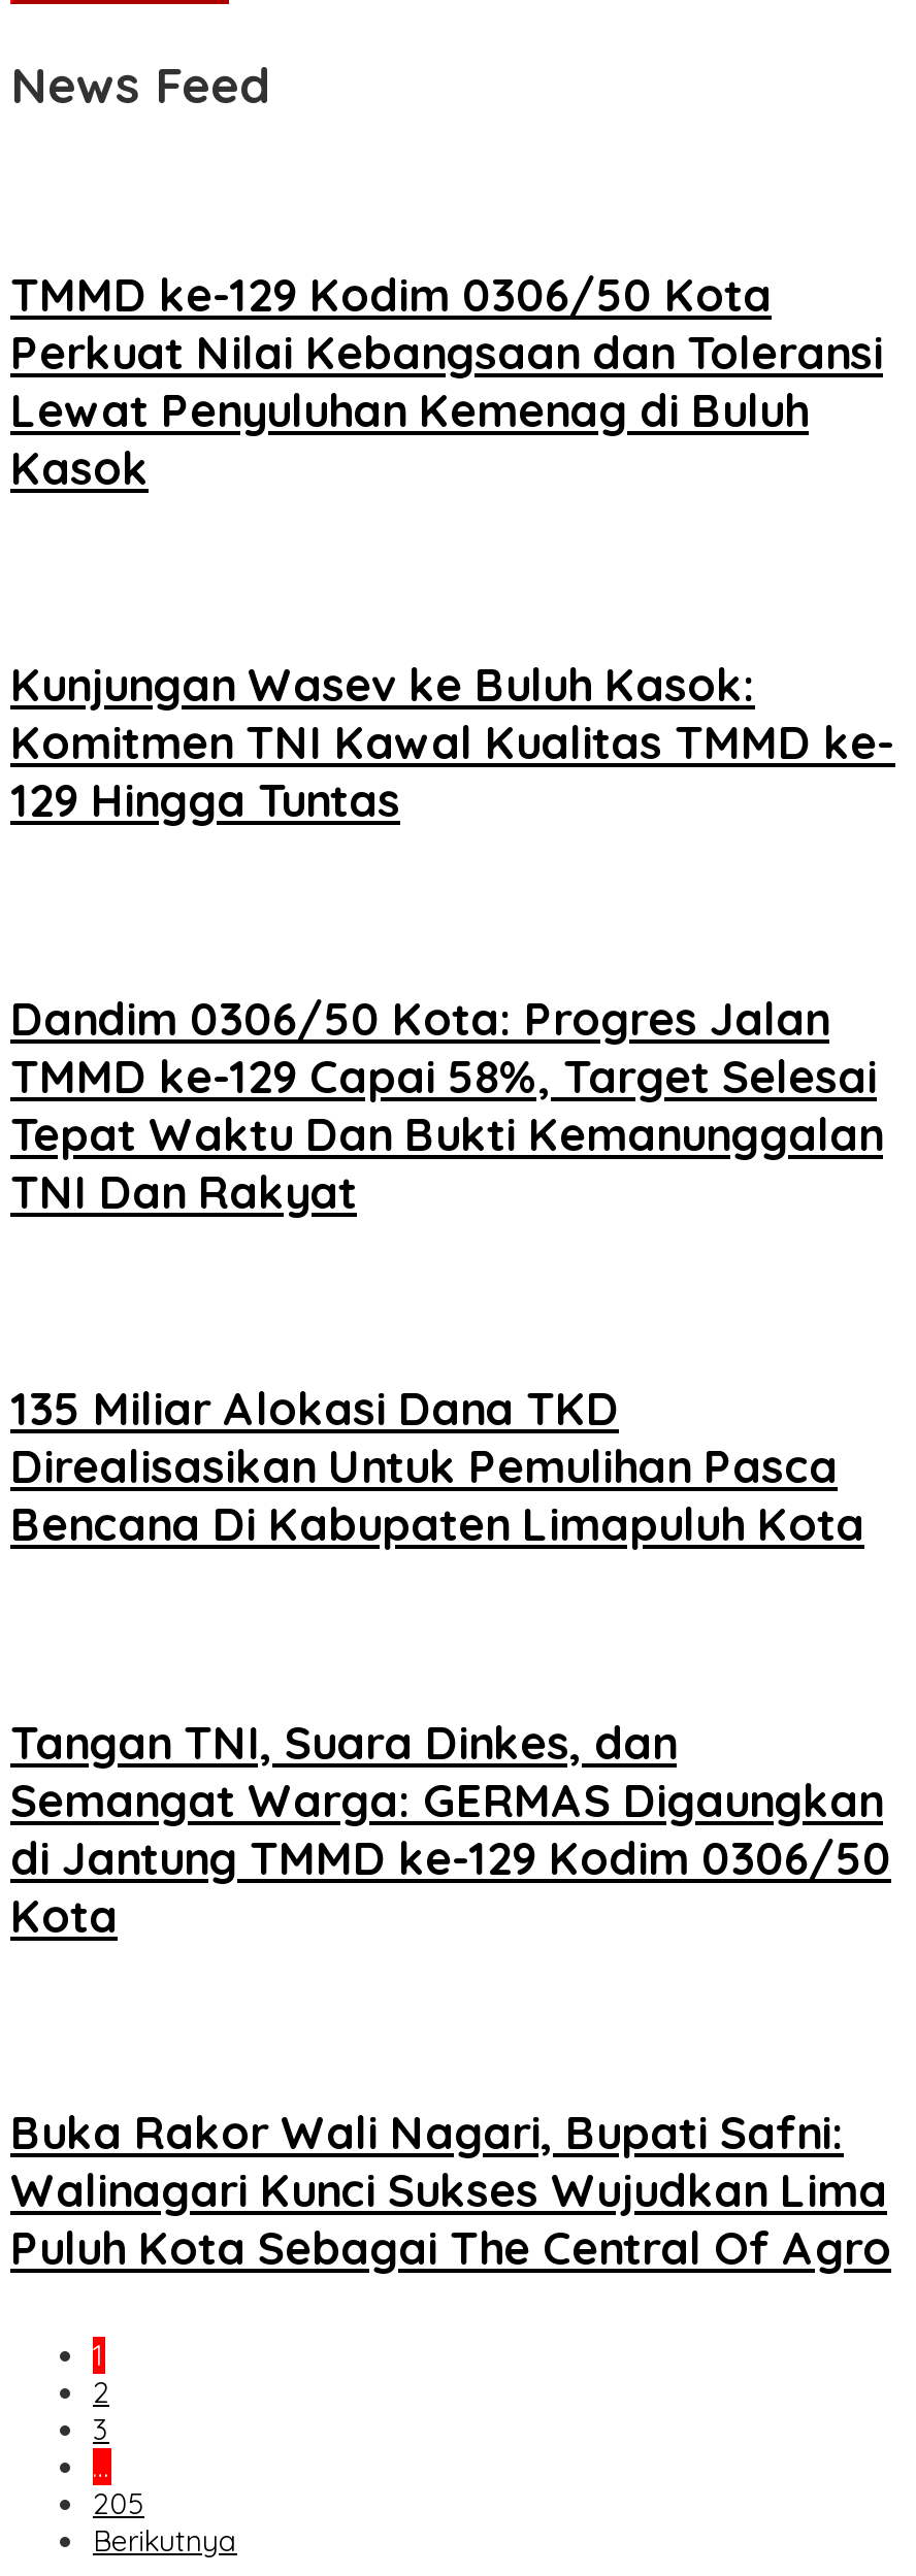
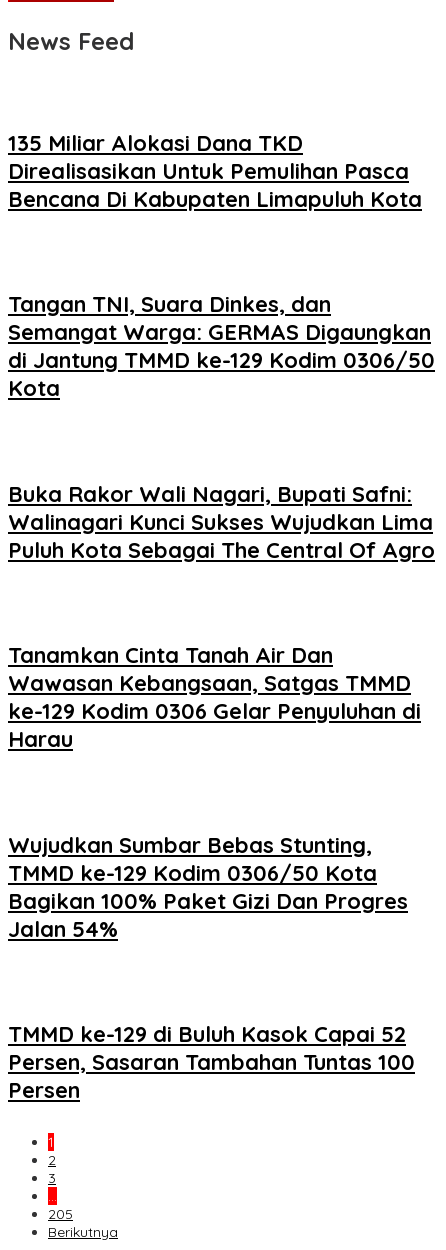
moved [10,265,772,323] -> [8,858,377,886]: TMMD ke-129 Kodim 0306/50 Kota
[10,323,883,496] Perkuat Nilai Kebangsaan dan Toleransi | Lewat Penyuluhan Kemenag di Buluh | Kasok -> none
[10,656,895,829] Kunjungan Wasev ke Buluh Kasok: | Komitmen TNI Kawal Kualitas TMMD ke- | 129 Hingga Tuntas -> none
[10,989,883,1220] Dandim 0306/50 Kota: Progres Jalan | TMMD ke-129 Capai 58%, Target Selesai | Tepat Waktu Dan Bukti Kemanunggalan | TNI Dan Rakyat -> none
moved [10,1380,891,2277] -> [8,128,435,563]: 135 Miliar Alokasi Dana TKD | Direalisasikan Untuk Pemulihan Pasca | Bencana Di Kabupaten Limapuluh Kota | ... | Walinagari Kunci Sukses Wujudkan Lima | Puluh Kota Sebagai The Central Of Agro
none -> [8,641,421,753] Tanamkan Cinta Tanah Air Dan | Wawasan Kebangsaan, Satgas TMMD | ke-129 Kodim 0306 Gelar Penyuluhan di | Harau
none -> [8,830,408,942] Wujudkan Sumbar Bebas Stunting, | Bagikan 100% Paket Gizi Dan Progres | Jalan 54%
none -> [8,1020,415,1104] TMMD ke-129 di Buluh Kasok Capai 52 | Persen, Sasaran Tambahan Tuntas 100 | Persen

